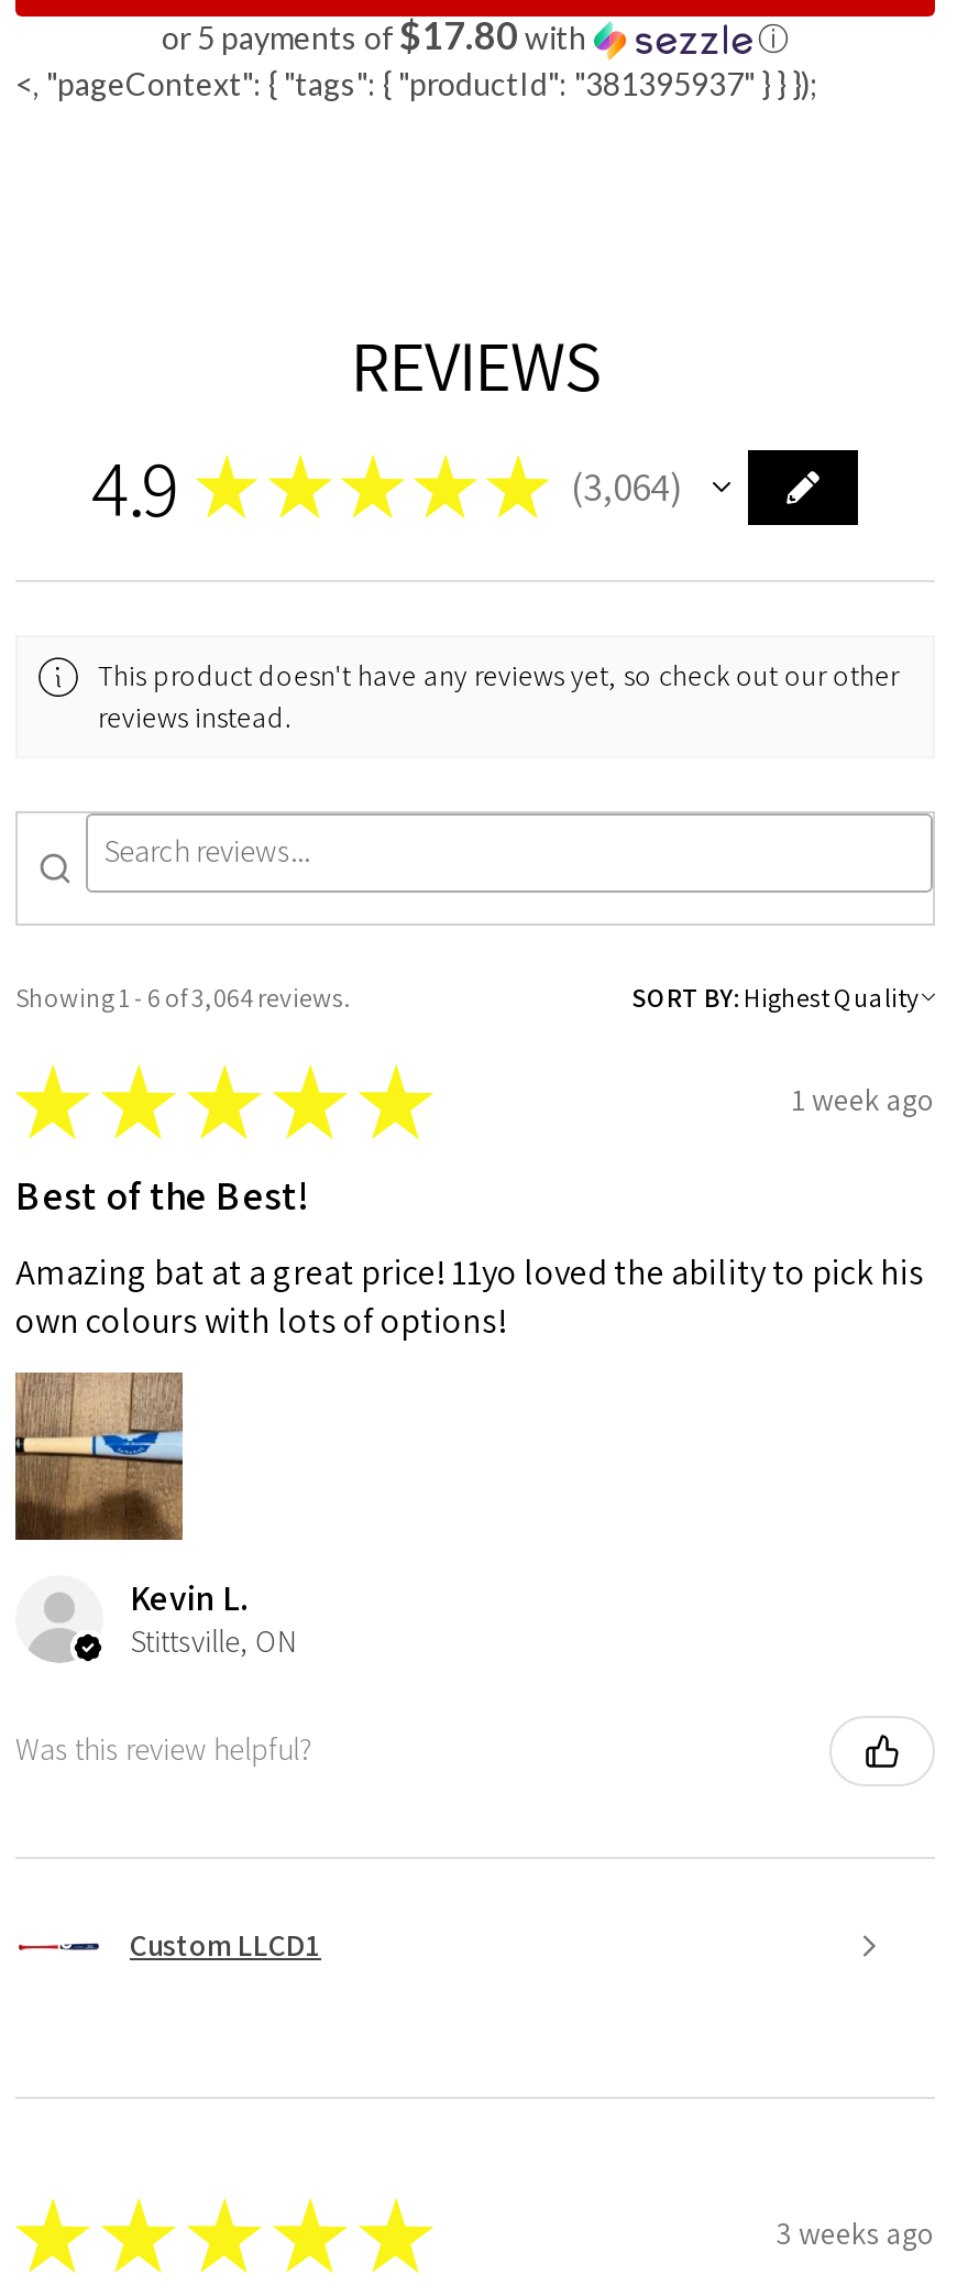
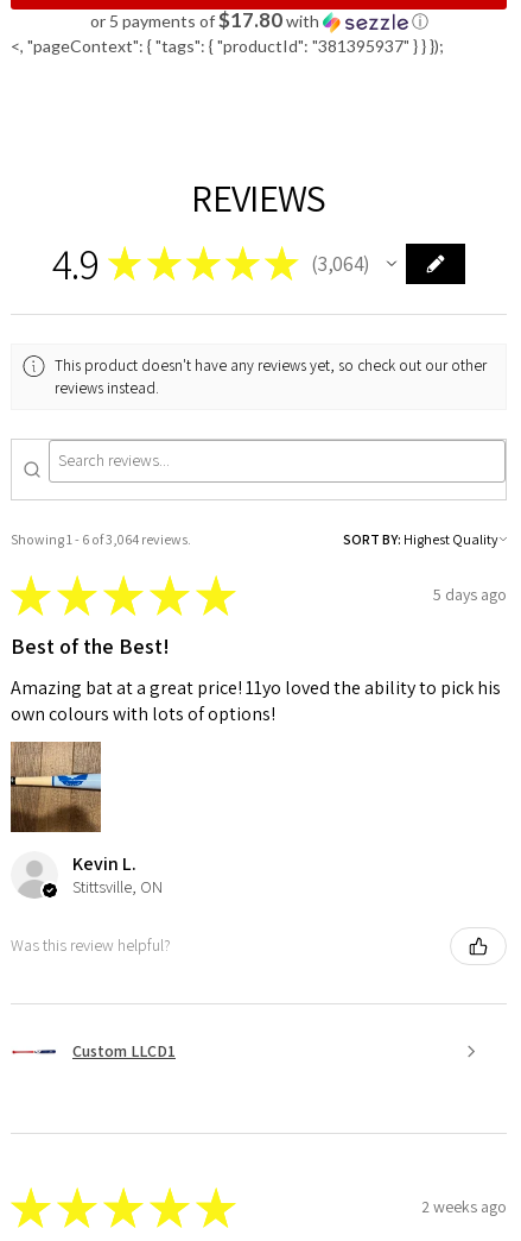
[792,1081,935,1120] 1 week ago -> [433,584,507,606] 5 days ago
[777,2214,935,2254] 3 weeks ago -> [421,1196,507,1218] 2 weeks ago

